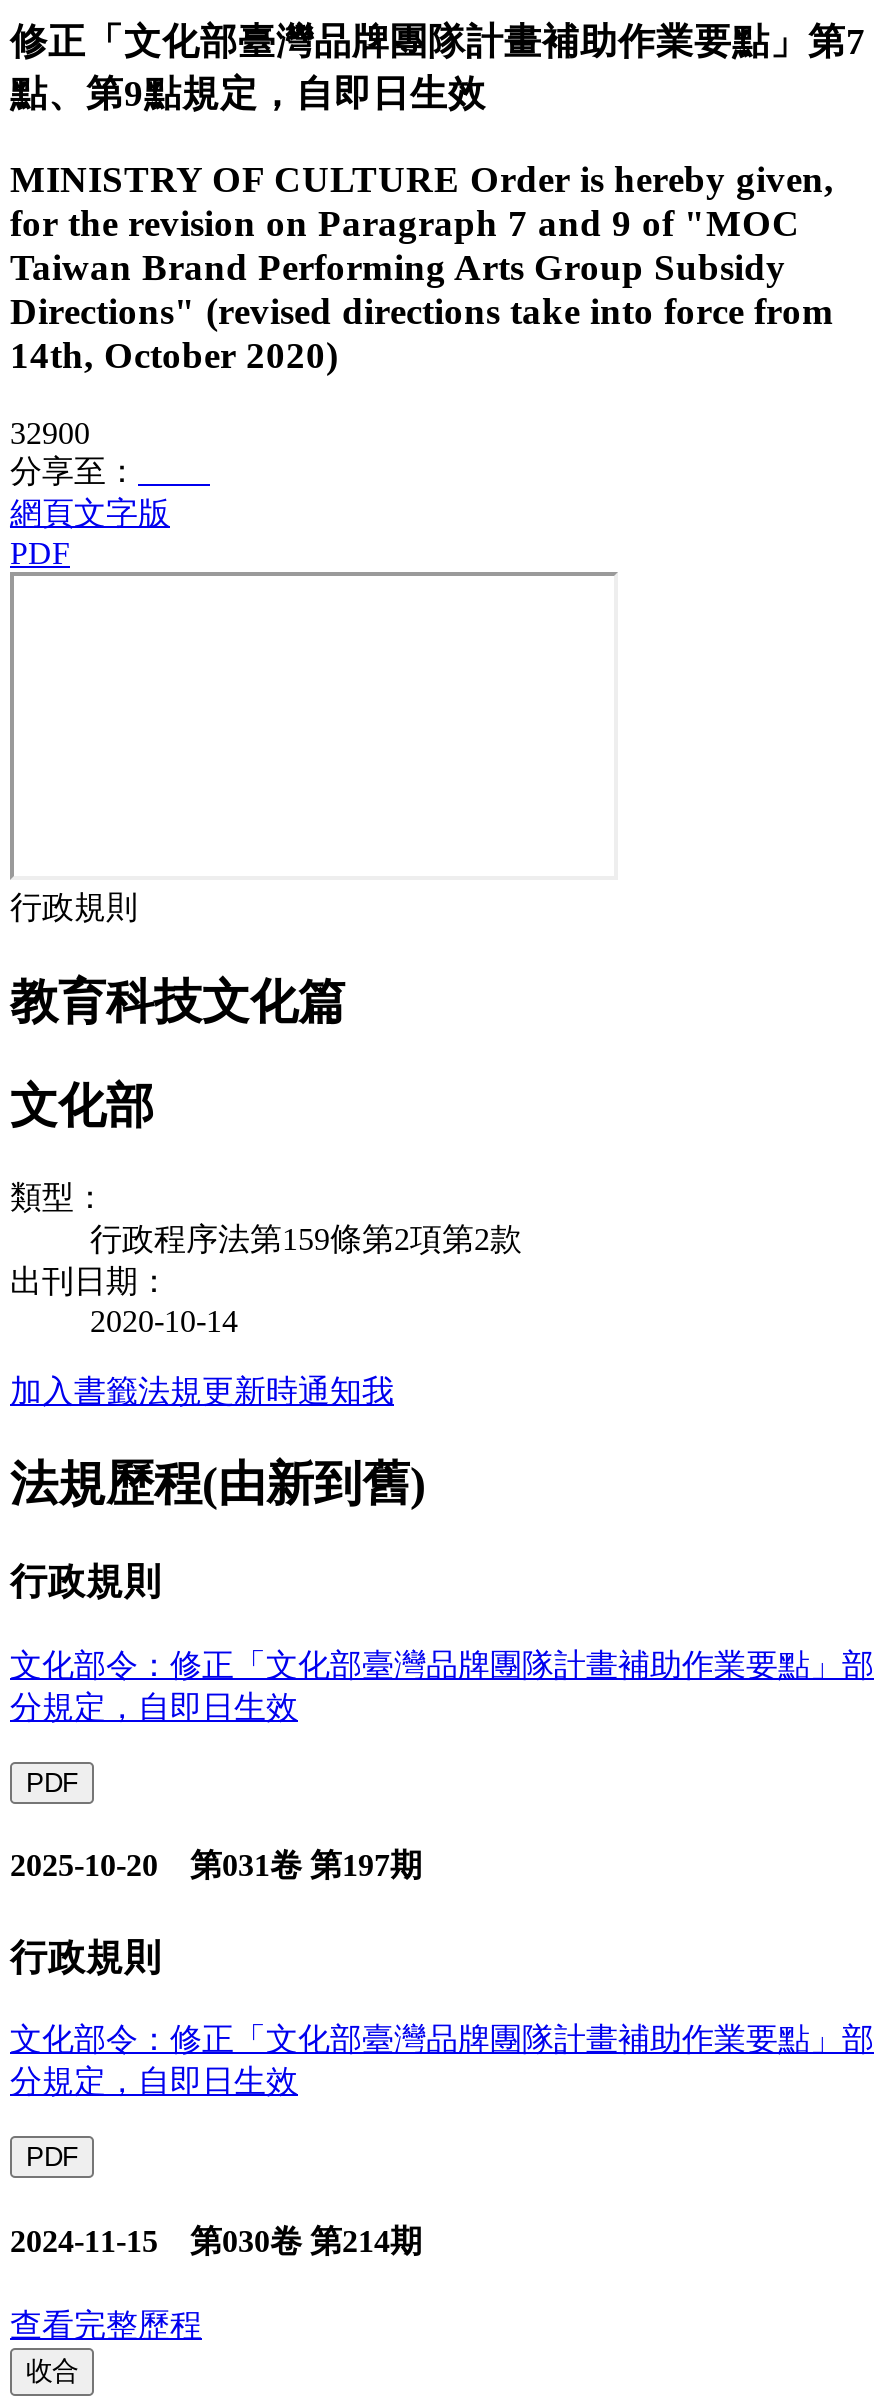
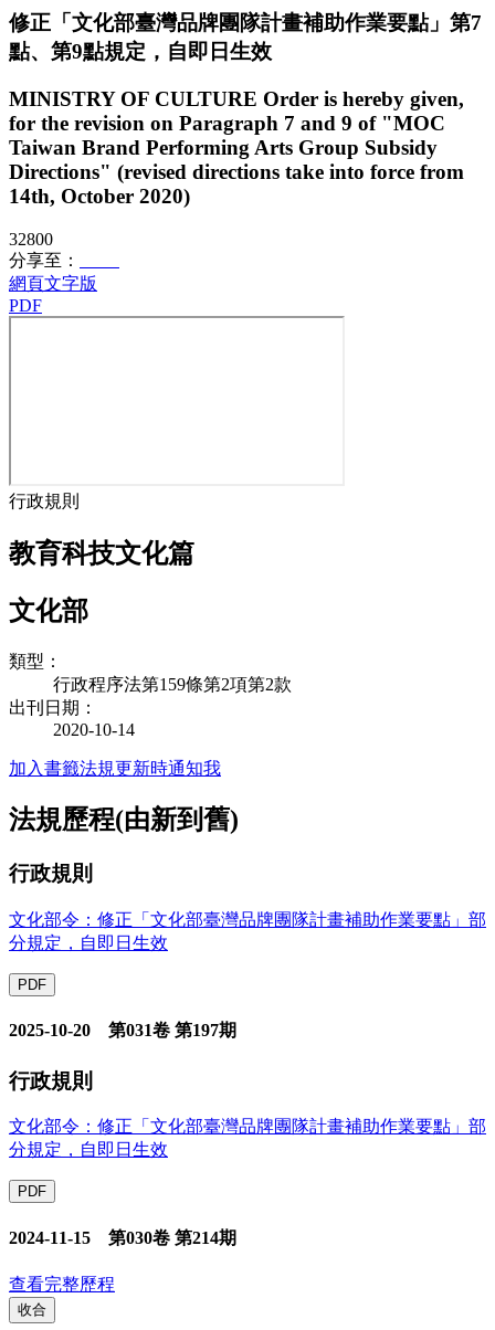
[10,416,90,450] 32900 -> [9,230,53,248] 32800

